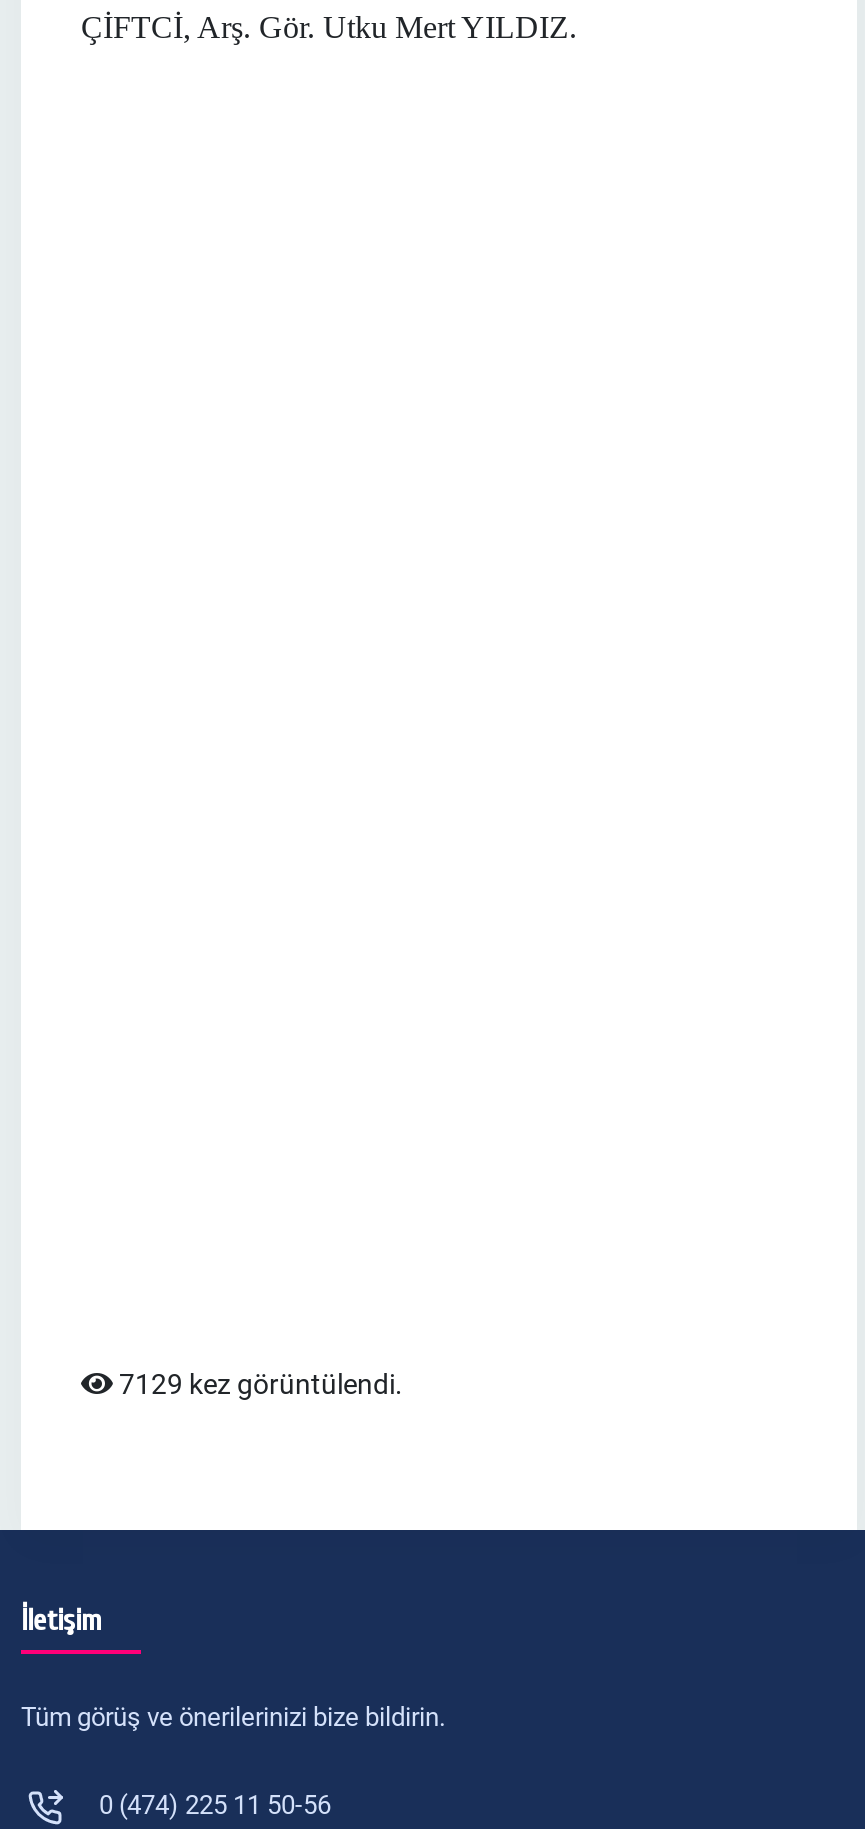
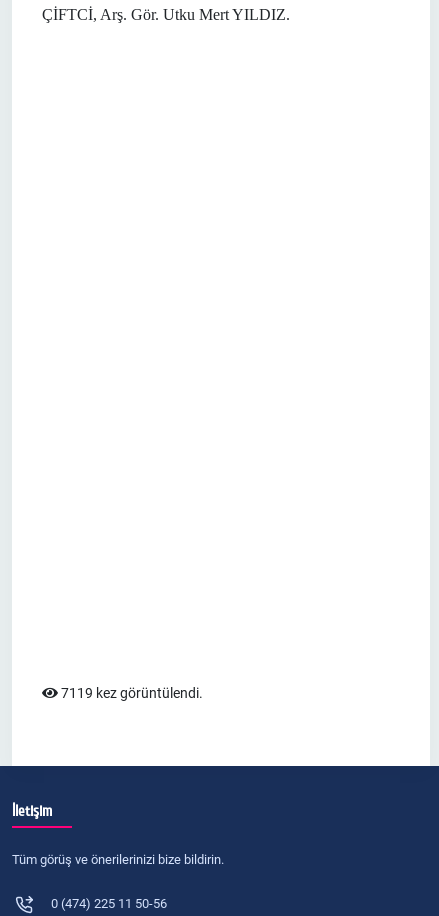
[113,1368,403,1400] 7129 kez görüntülendi. -> [58,685,203,701] 7119 kez görüntülendi.

